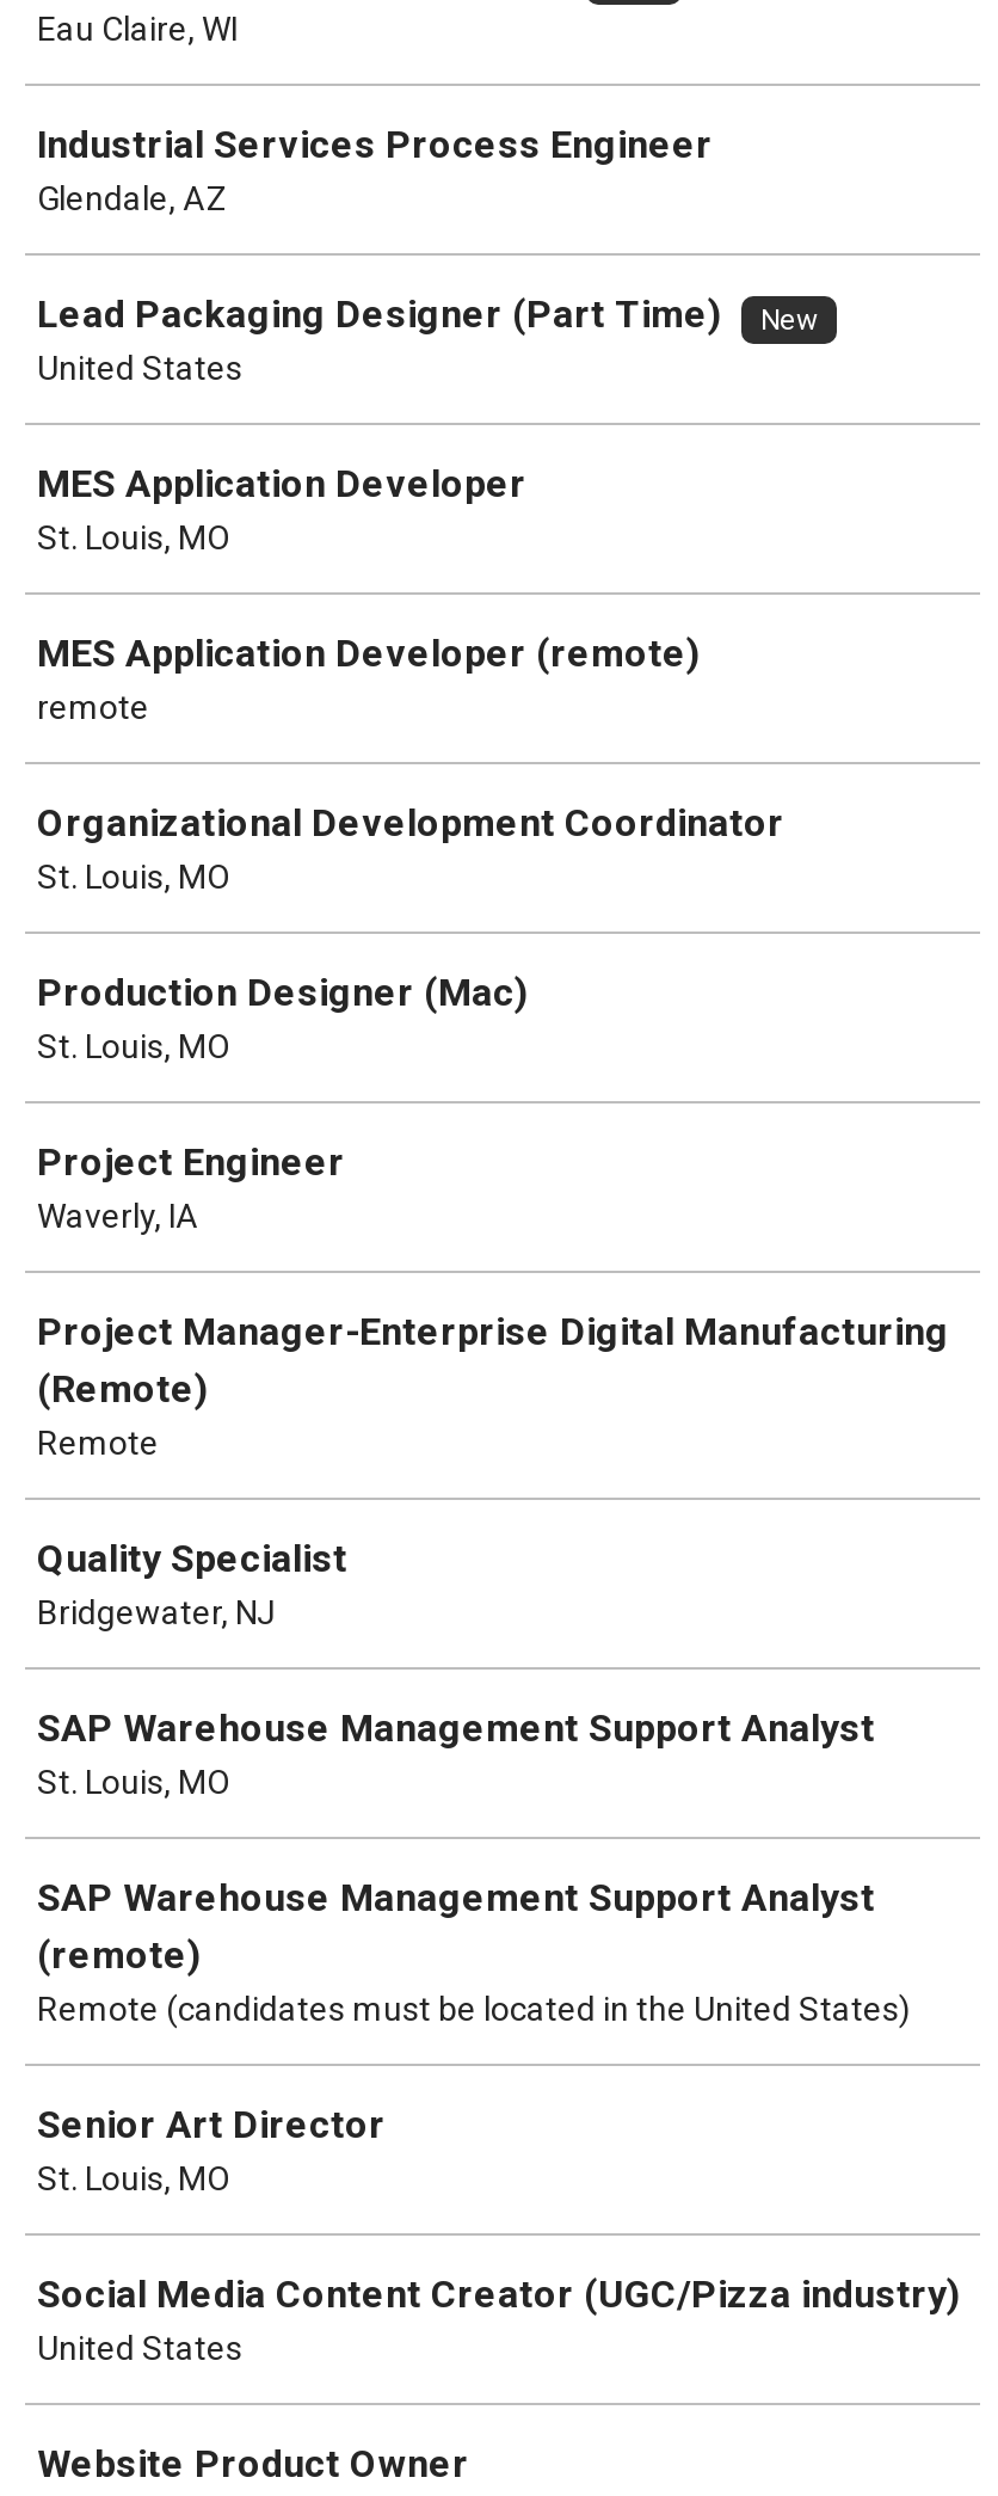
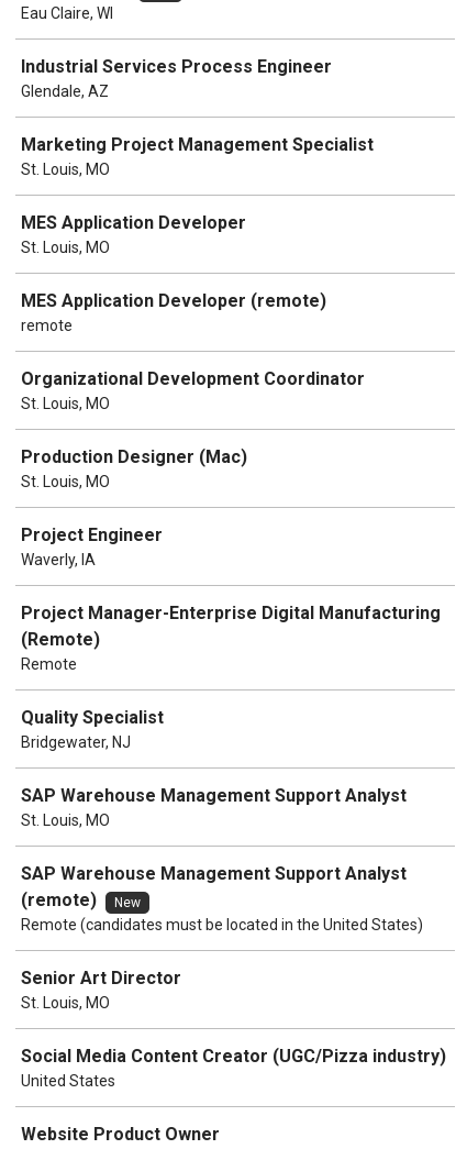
[37,291,818,387] Lead Packaging Designer (Part Time) | New | United States -> [21,134,374,178] Marketing Project Management Specialist | St. Louis, MO
none -> [114,895,141,910] New

